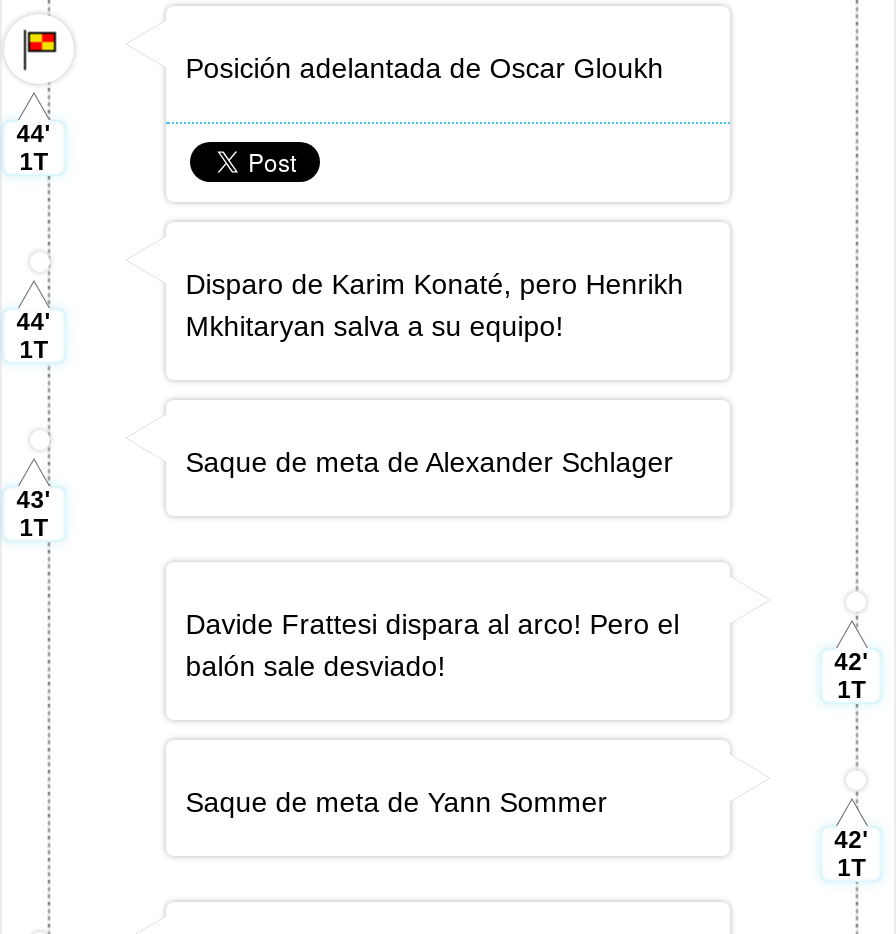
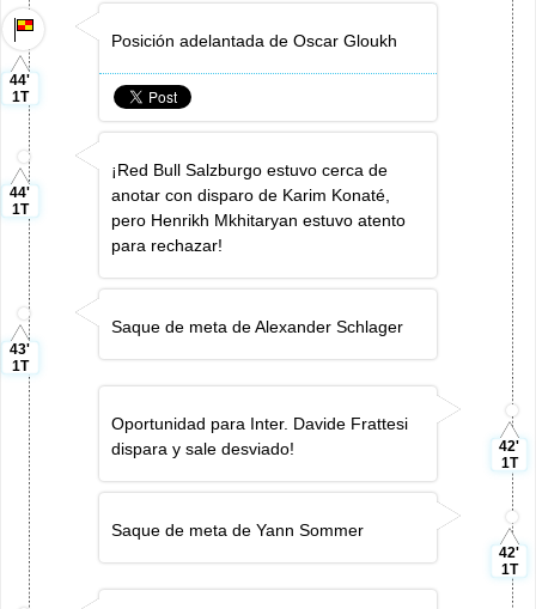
[186,269,684,343] Disparo de Karim Konaté, pero Henrikh | Mkhitaryan salva a su equipo! -> [111,161,405,255] ¡Red Bull Salzburgo estuvo cerca de | anotar con disparo de Karim Konaté, | pero Henrikh Mkhitaryan estuvo atento | para rechazar!
[186,609,680,683] Davide Frattesi dispara al arco! Pero el | balón sale desviado! -> [111,415,408,459] Oportunidad para Inter. Davide Frattesi | dispara y sale desviado!

